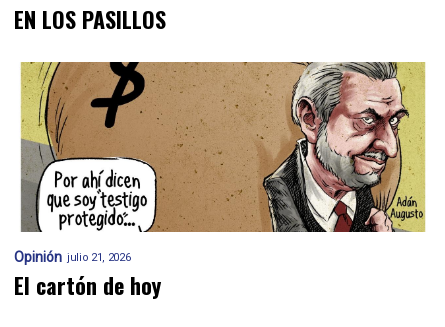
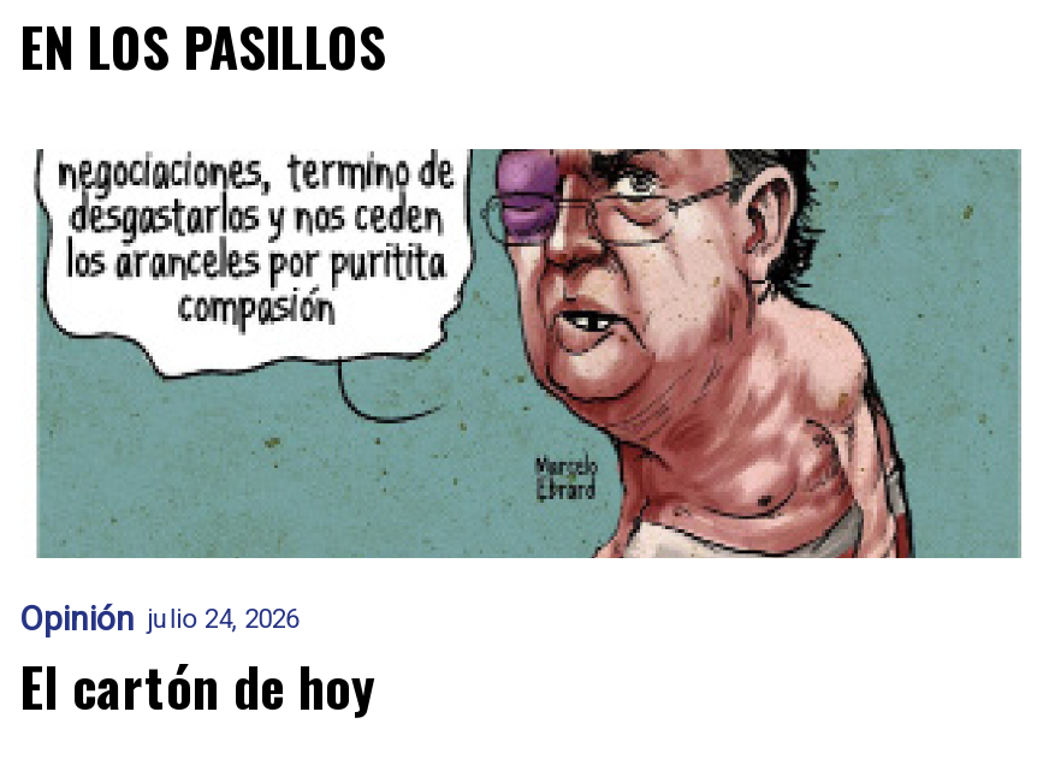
[14,61,430,265] [image] | Opinión julio 21, 2026 -> [19,147,1023,637] [image] | Opinión julio 24, 2026

